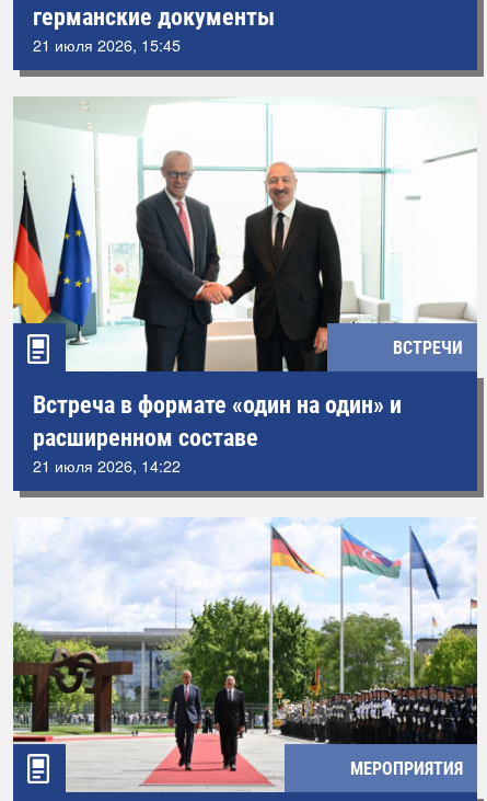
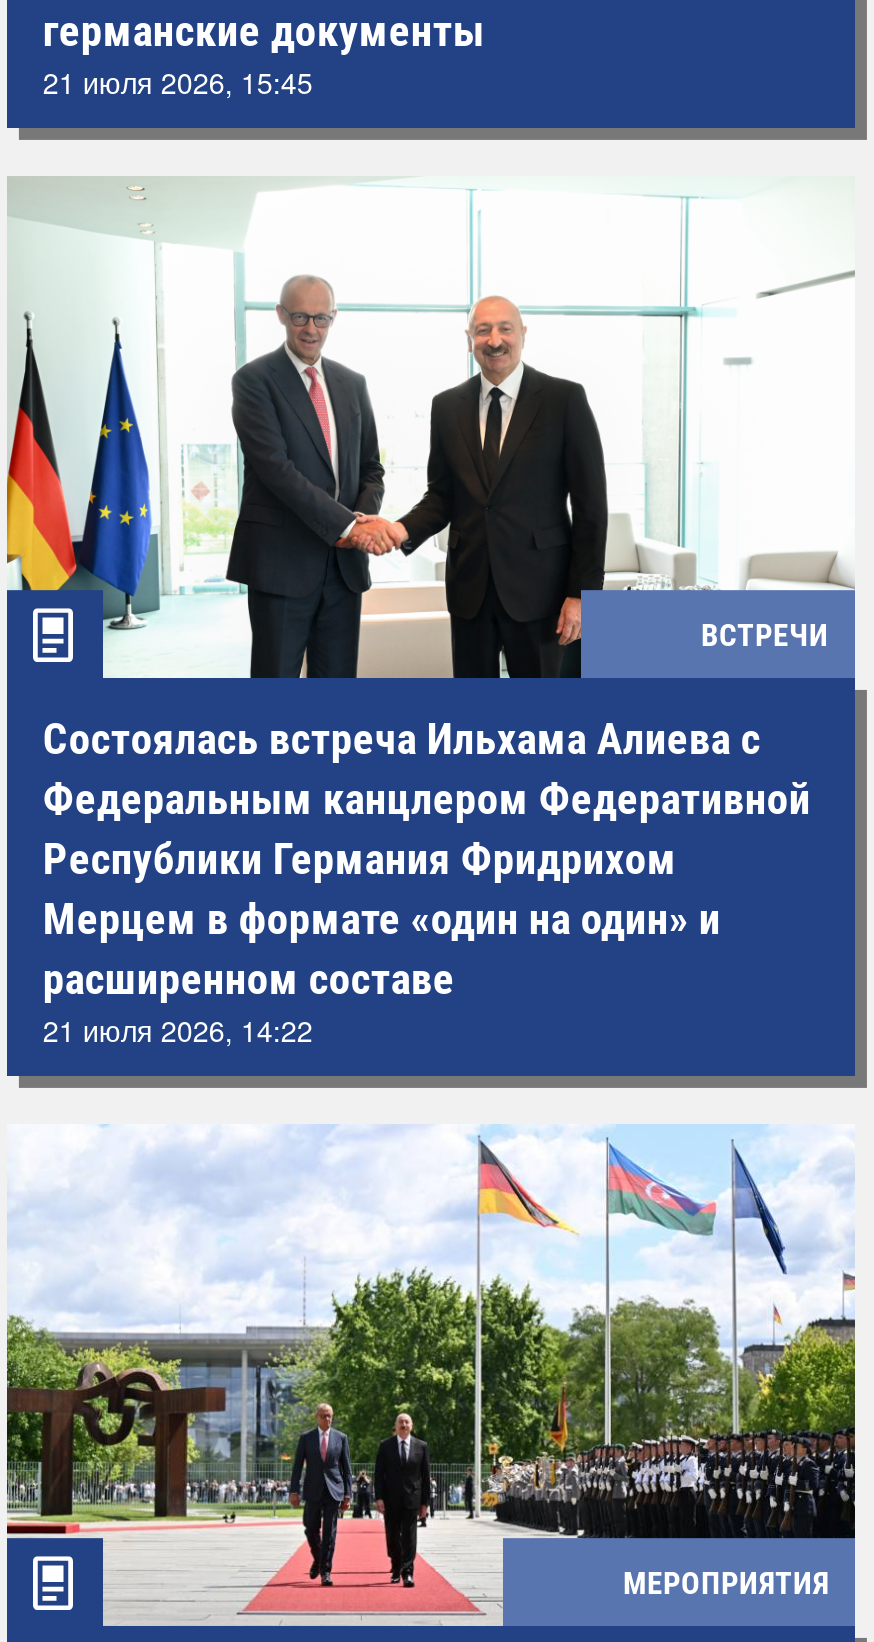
[33,391,402,418] Встреча в формате «один на один» и -> [43,713,811,943] Состоялась встреча Ильхама Алиева с | Федеральным канцлером Федеративной | Республики Германия Фридрихом | Мерцем в формате «один на один» и

